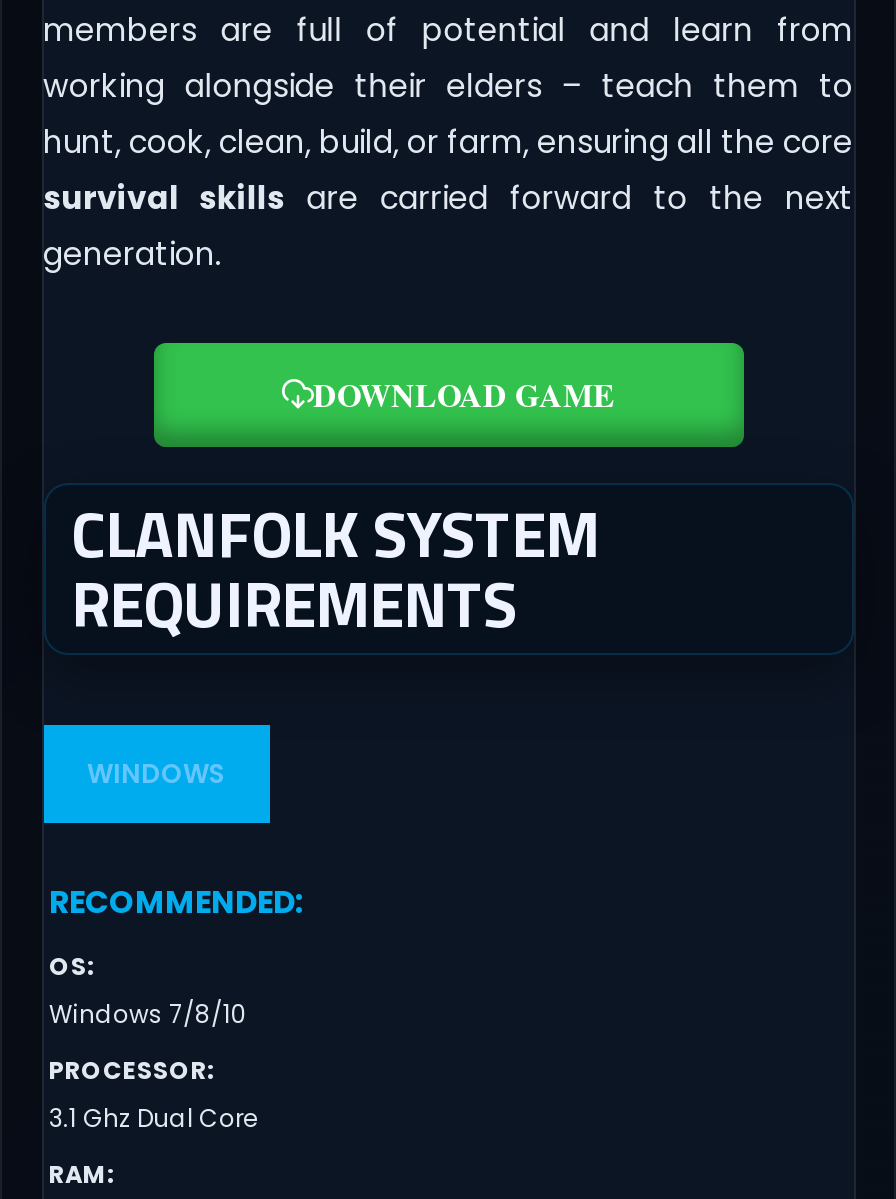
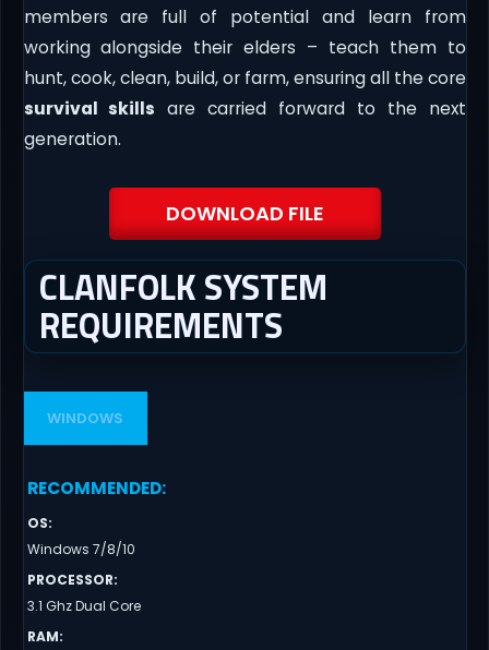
[313,370,615,416] DOWNLOAD GAME -> [165,199,324,226] DOWNLOAD FILE

